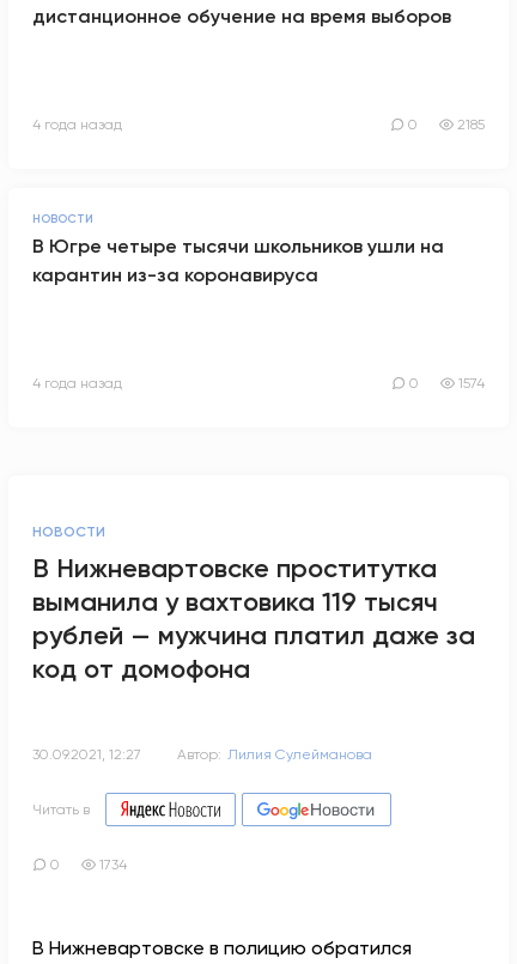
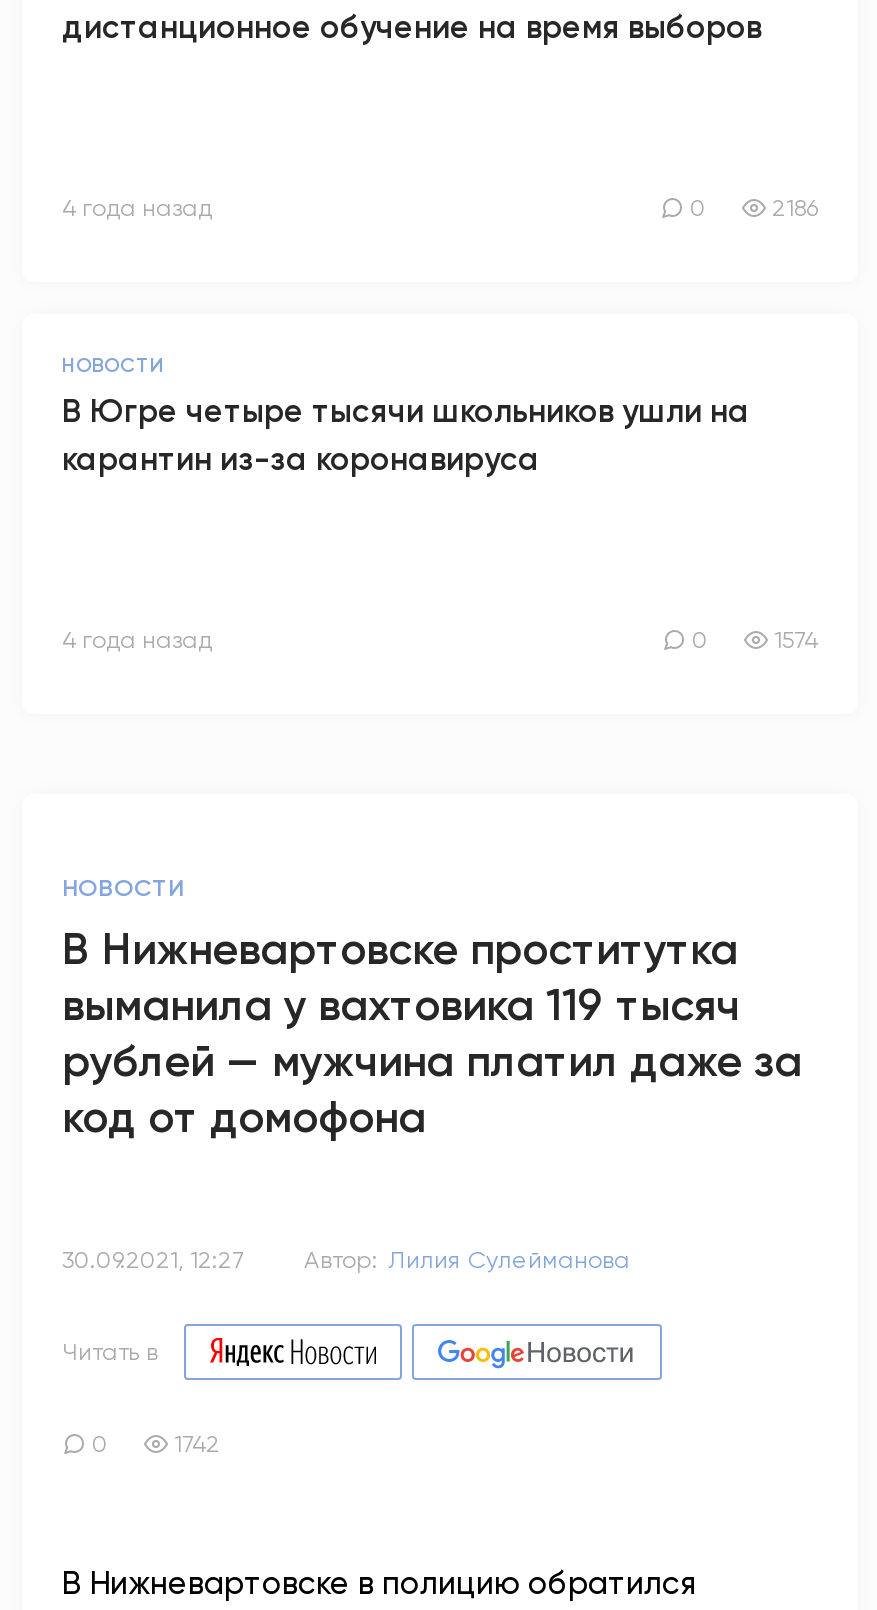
[457,116,485,133] 2185 -> [772,194,818,222] 2186
[99,856,127,873] 1734 -> [174,1430,220,1458] 1742

